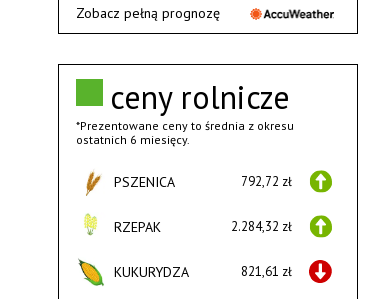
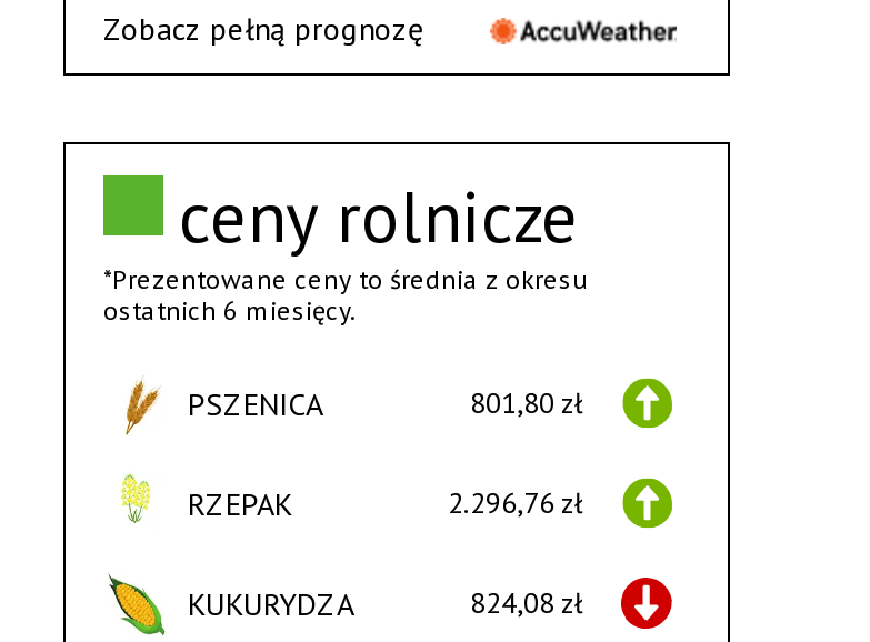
[241,173,292,190] 792,72 zł -> [470,384,583,422] 801,80 zł
[231,218,292,235] 2.284,32 zł -> [448,484,583,522] 2.296,76 zł
[241,263,292,280] 821,61 zł -> [470,584,583,622] 824,08 zł

